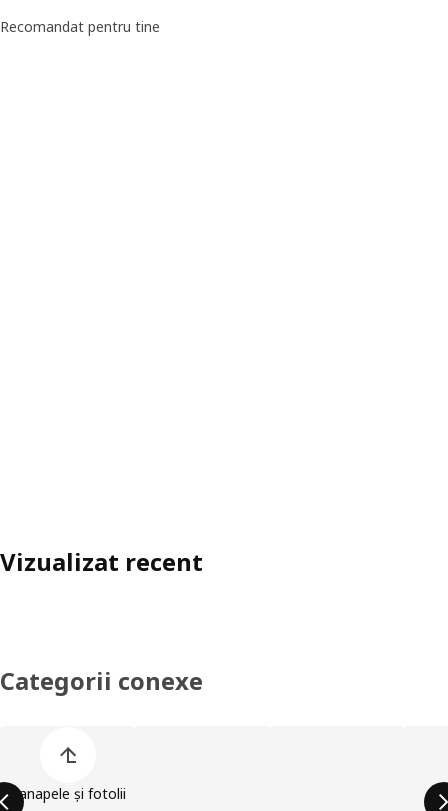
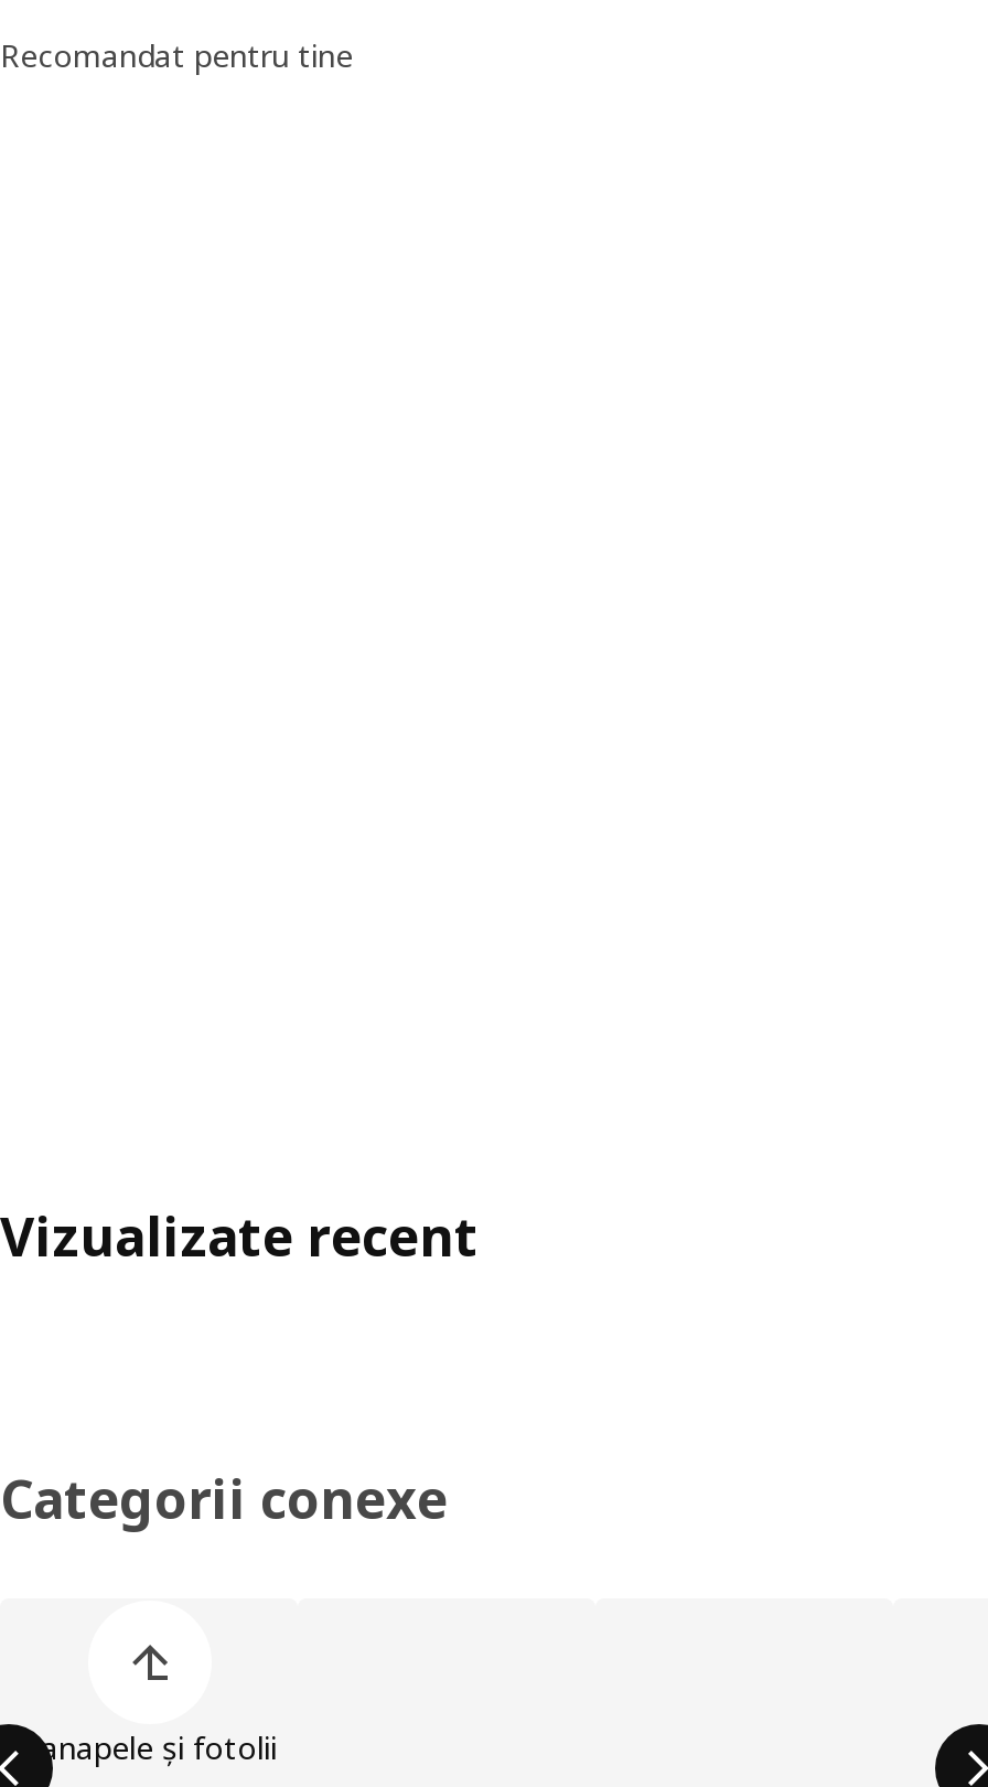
[0,544,203,577] Vizualizat recent -> [0,1199,479,1272] Vizualizate recent

